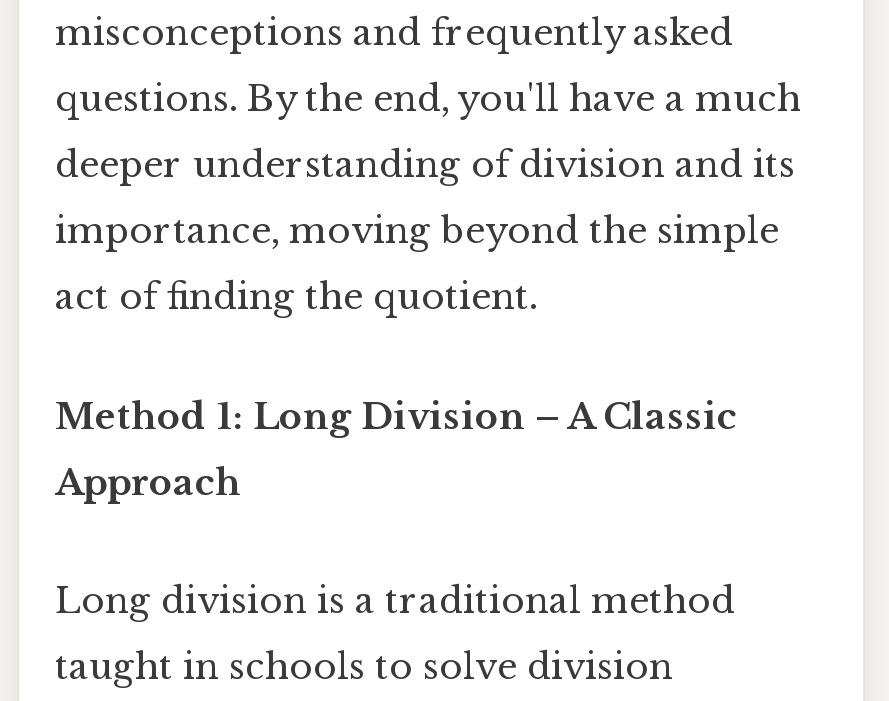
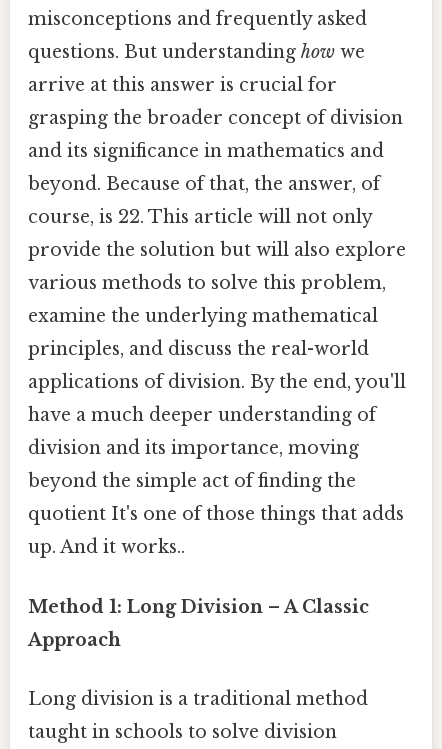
[55,78,801,320] questions. By the end, you'll have a much | deeper understanding of division and its | importance, moving beyond the simple | act of finding the quotient. -> [28,41,406,558] questions. But understanding how we | arrive at this answer is crucial for | grasping the broader concept of division | and its significance in mathematics and | beyond. Because of that, the answer, of | course, is 22. This article will not only | provide the solution but will also explore | various methods to solve this problem, | examine the underlying mathematical | principles, and discuss the real-world | applications of division. By the end, you'll | have a much deeper understanding of | division and its importance, moving | beyond the simple act of finding the | quotient It's one of those things that adds | up. And it works..

